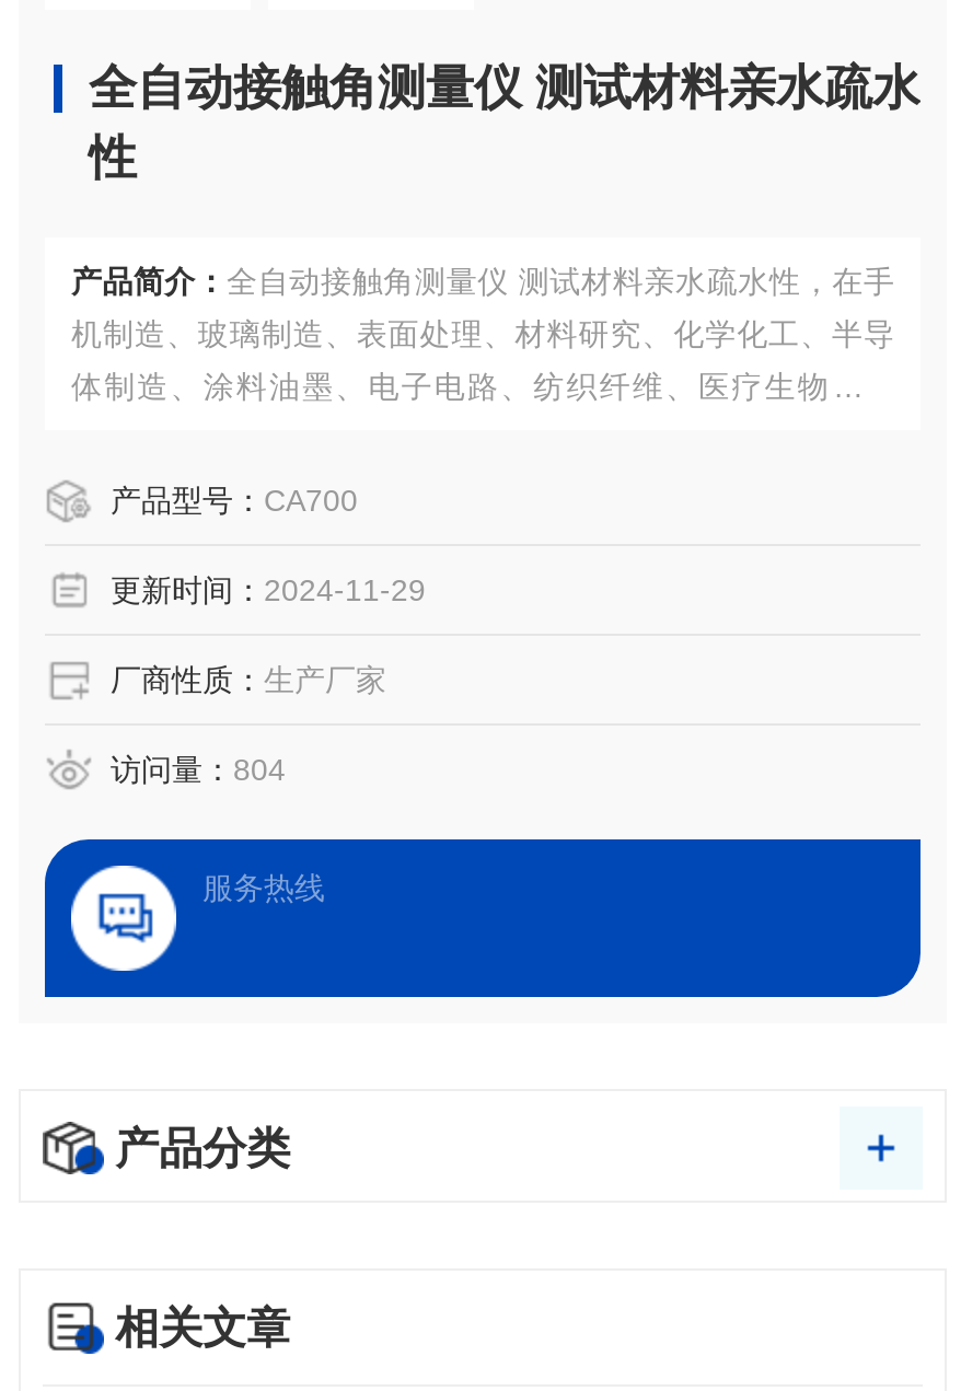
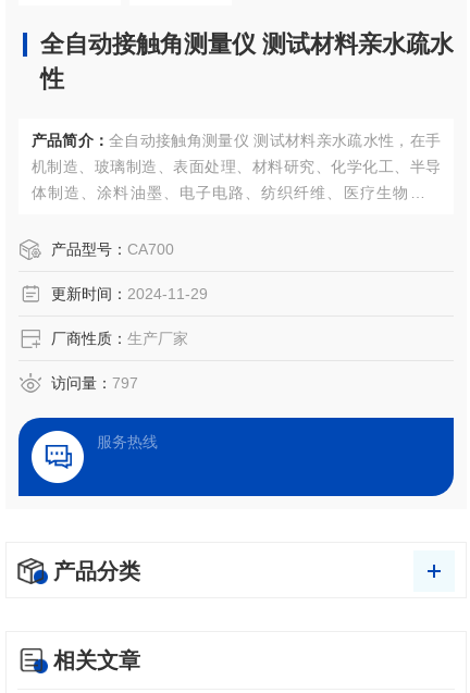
[111,752,286,787] 访问量：804 -> [51,374,138,392] 访问量：797

